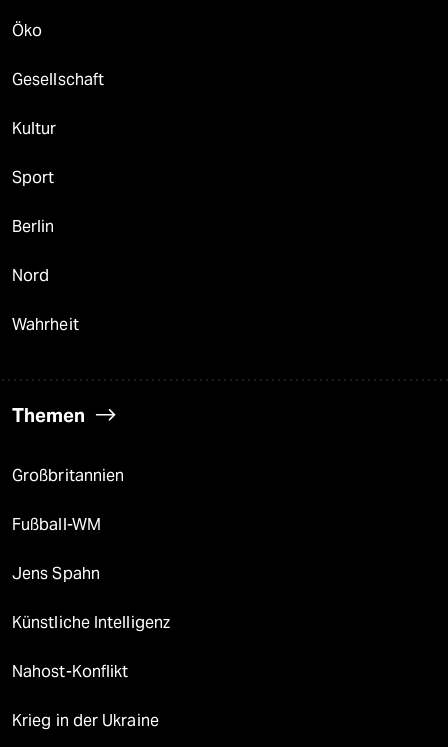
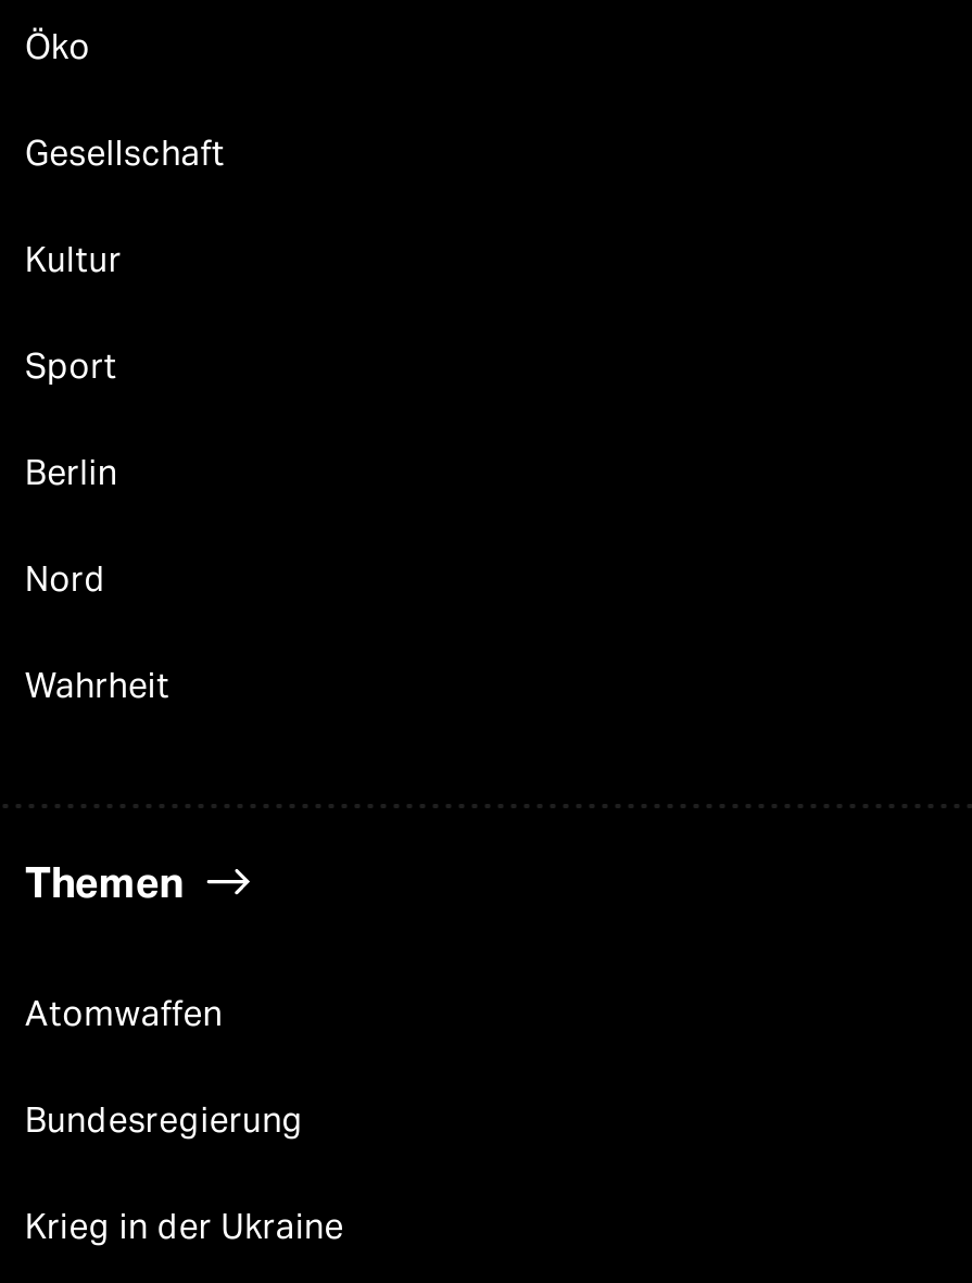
[12,466,170,681] Großbritannien | Fußball-WM | Jens Spahn | Künstliche Intelligenz | Nahost-Konflikt -> [25,994,304,1142] Atomwaffen | Bundesregierung

